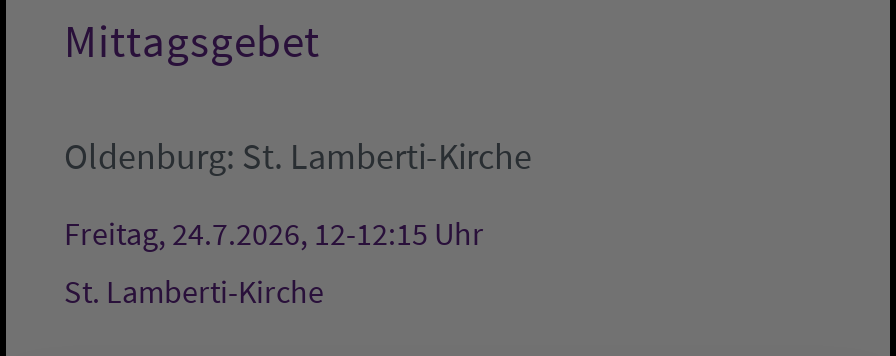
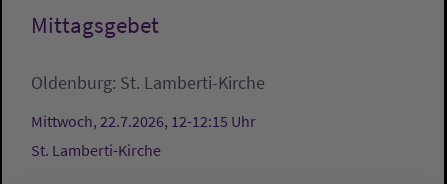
[64,213,484,253] Freitag, 24.7.2026, 12-12:15 Uhr -> [31,111,256,131] Mittwoch, 22.7.2026, 12-12:15 Uhr

